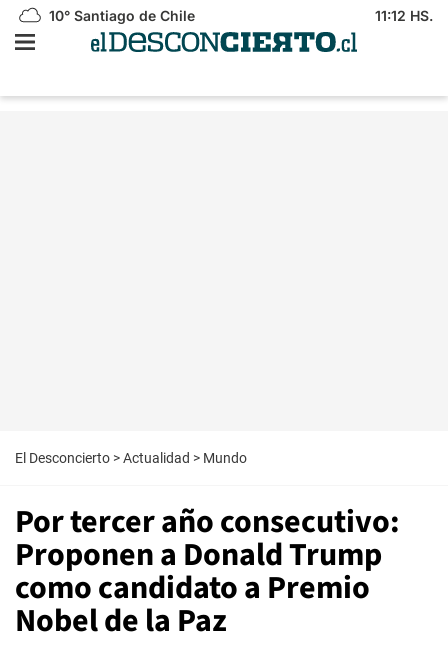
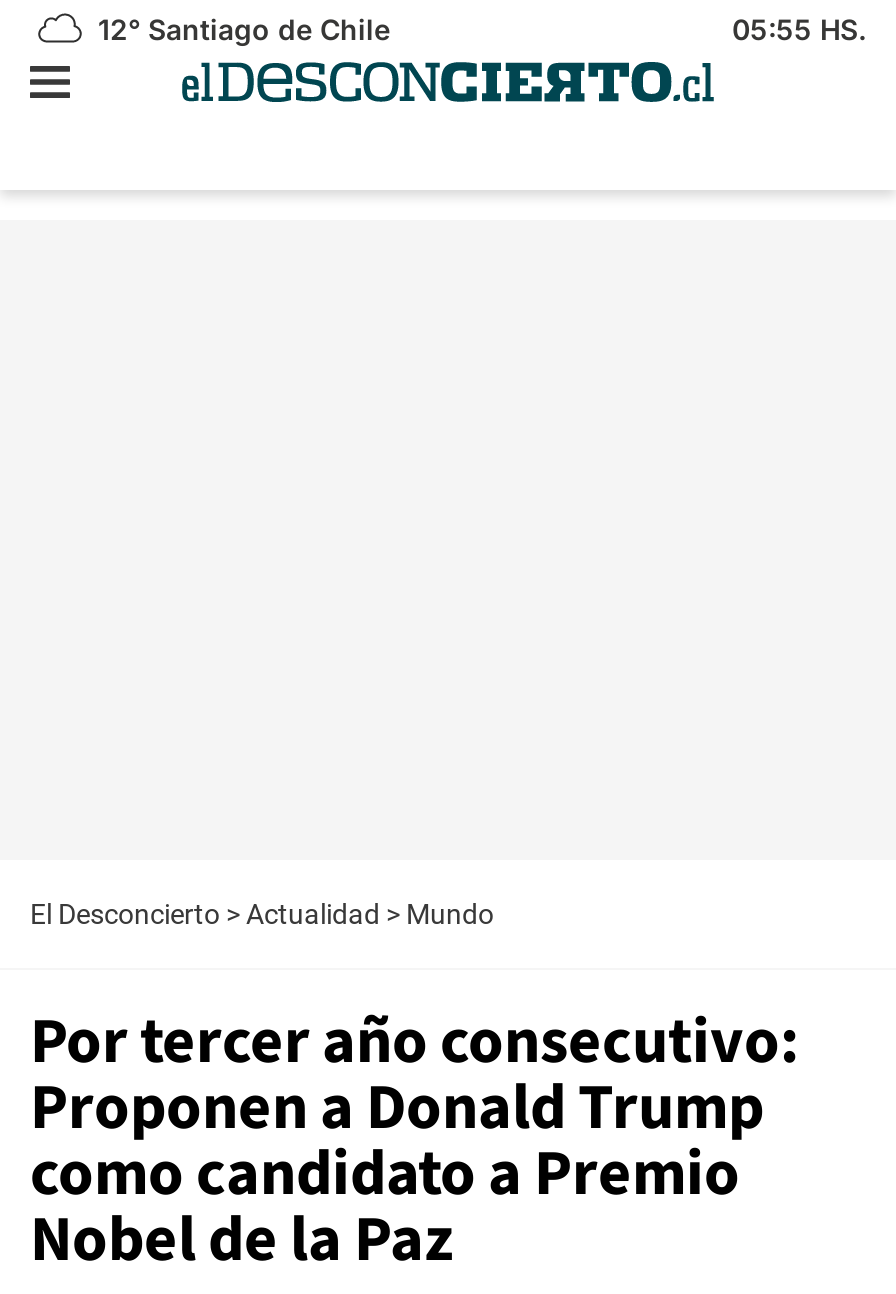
[45,7,195,24] 10° Santiago de Chile -> [90,12,390,46] 12° Santiago de Chile
[375,7,433,24] 11:12 HS. -> [732,12,866,46] 05:55 HS.

